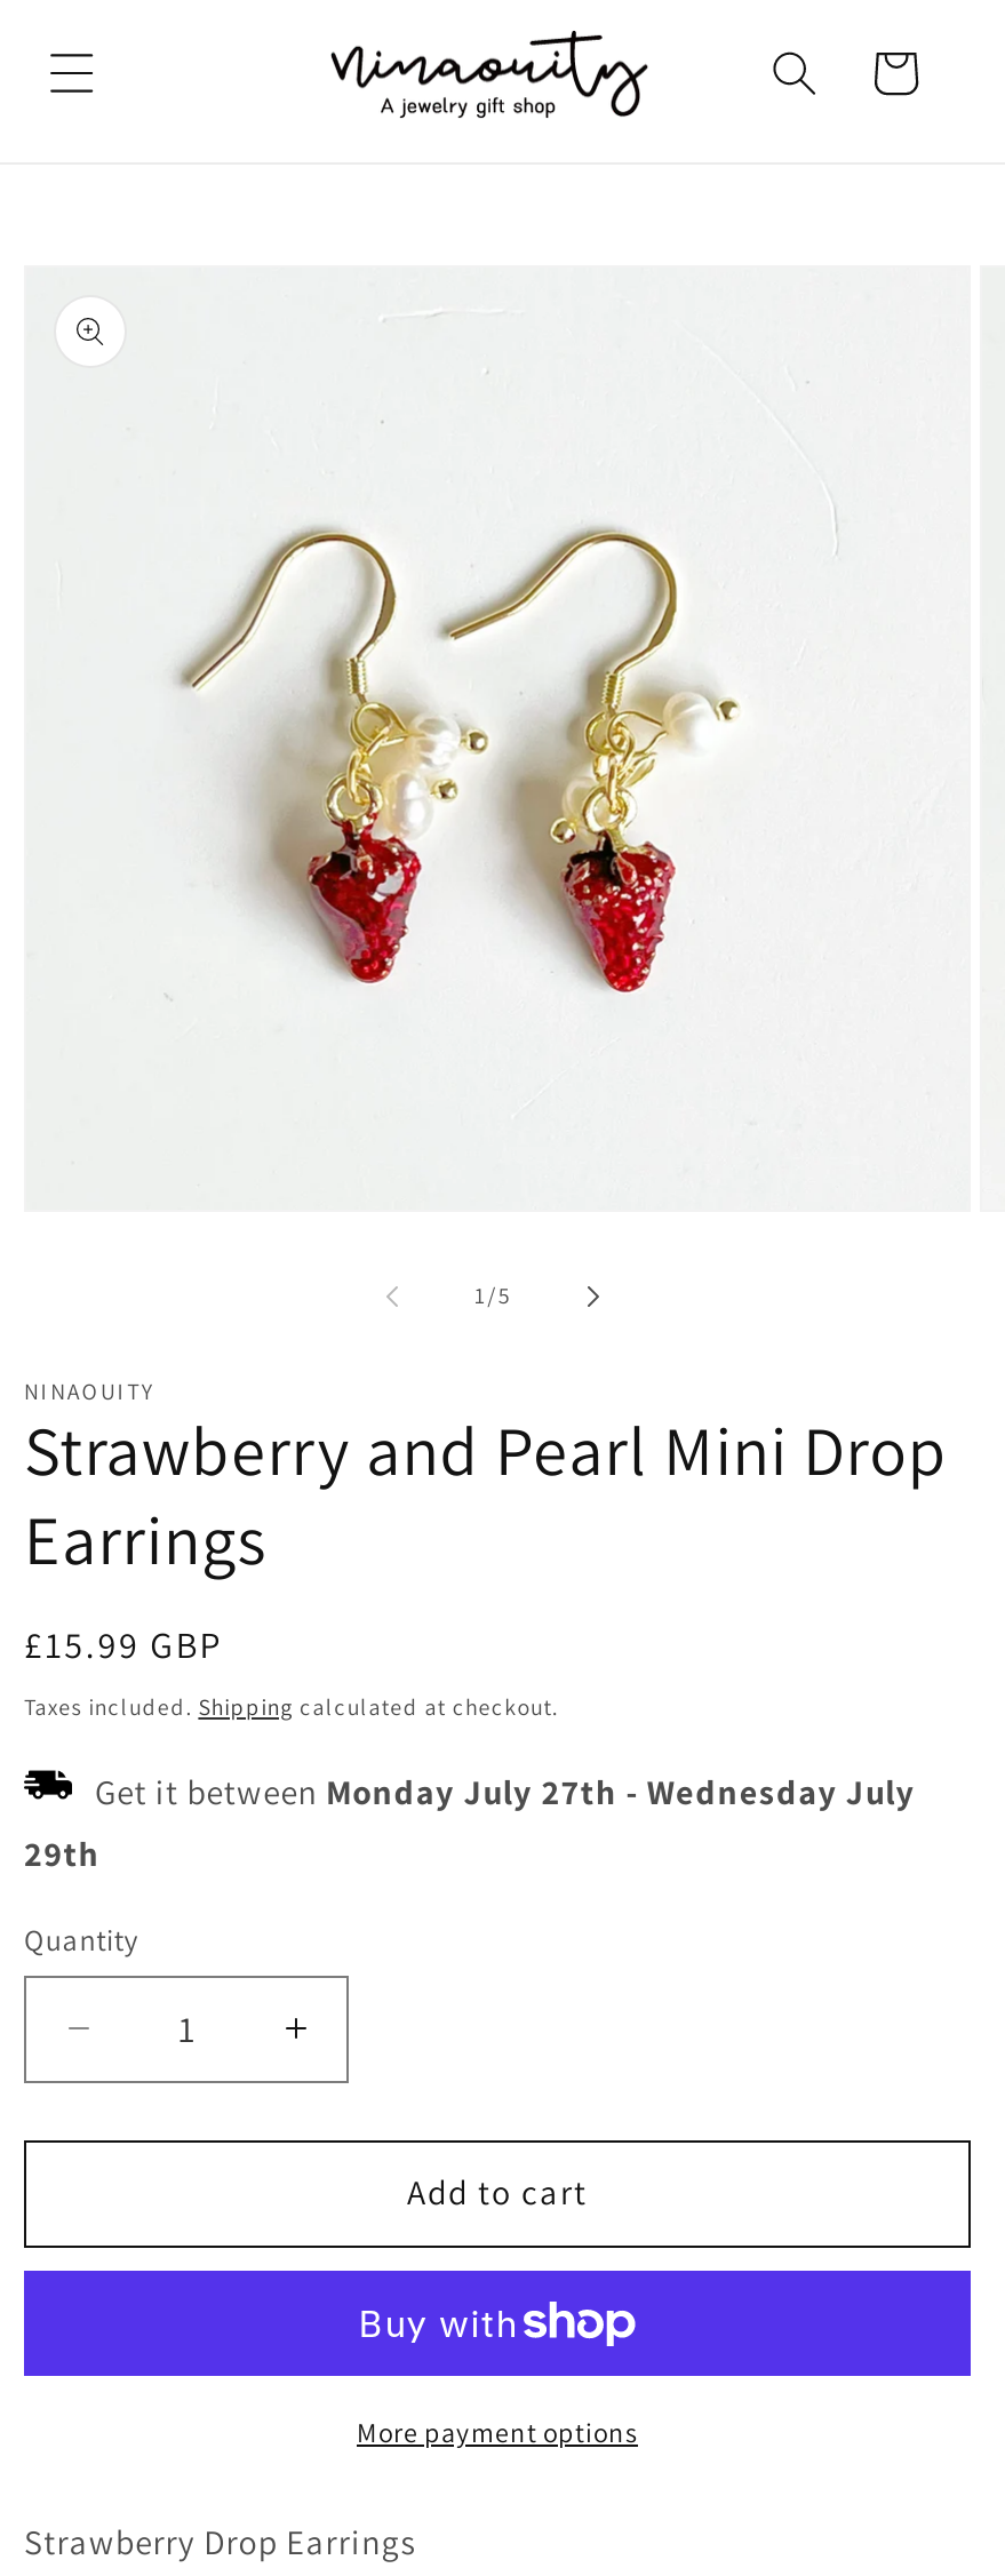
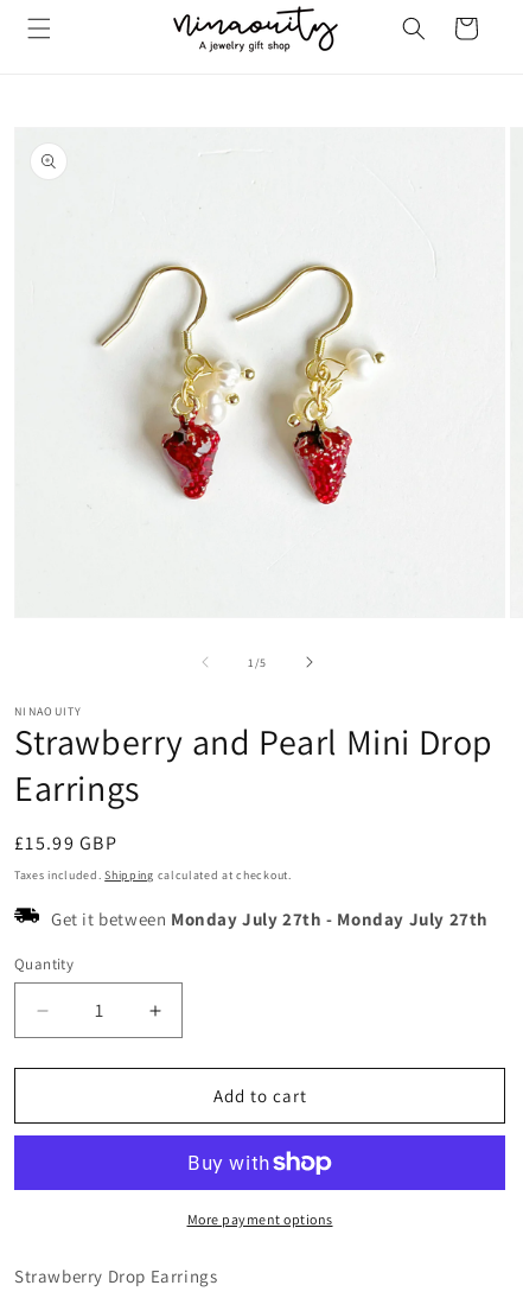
[24,1768,915,1873] Get it between Monday July 27th - Wednesday July | 29th -> [51,908,489,930] Get it between Monday July 27th - Monday July 27th

